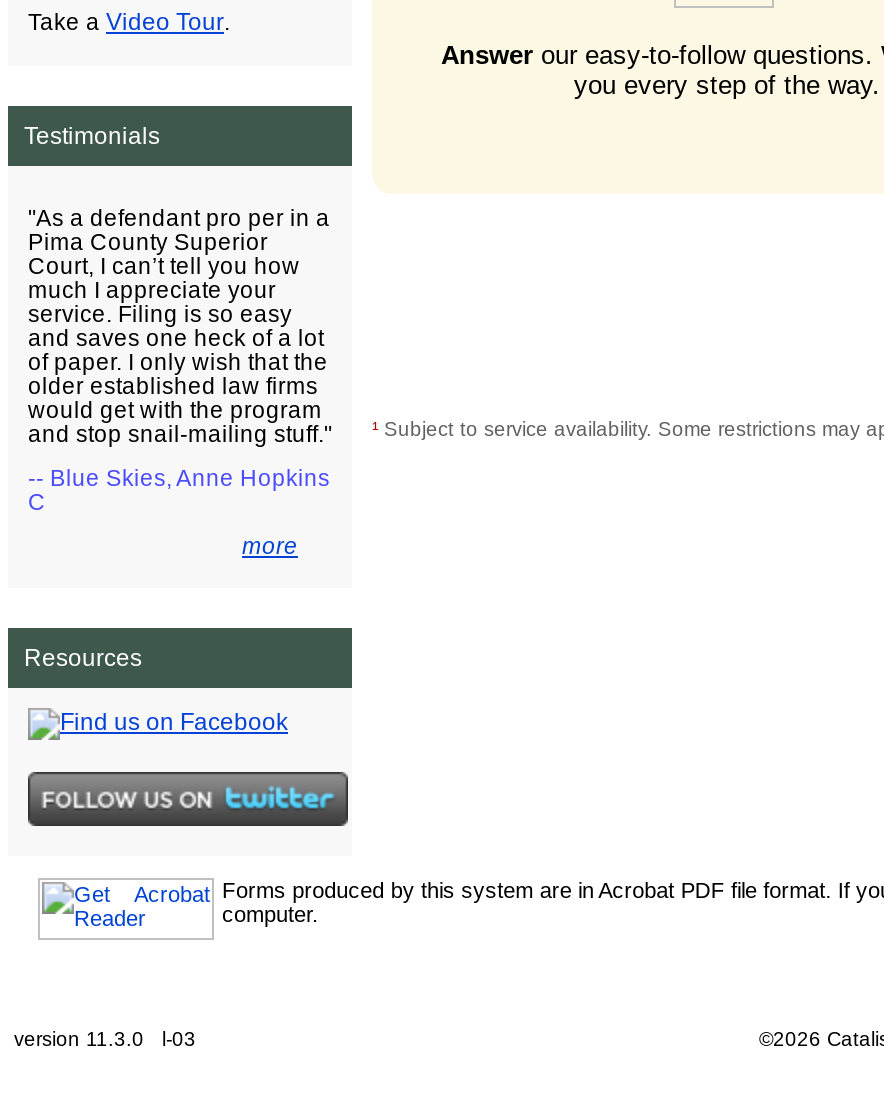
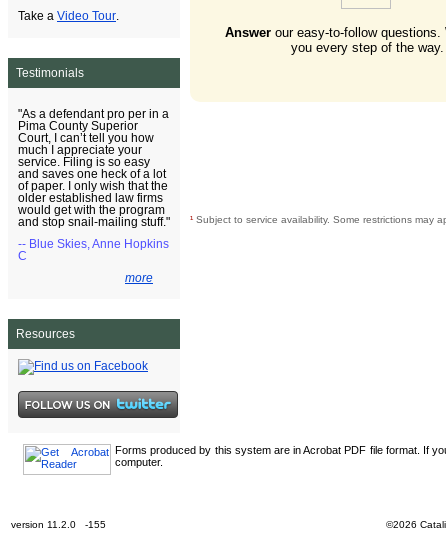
[14,1028,214,1050] version 11.3.0 l-03 -> [11,519,115,530] version 11.2.0 -155

